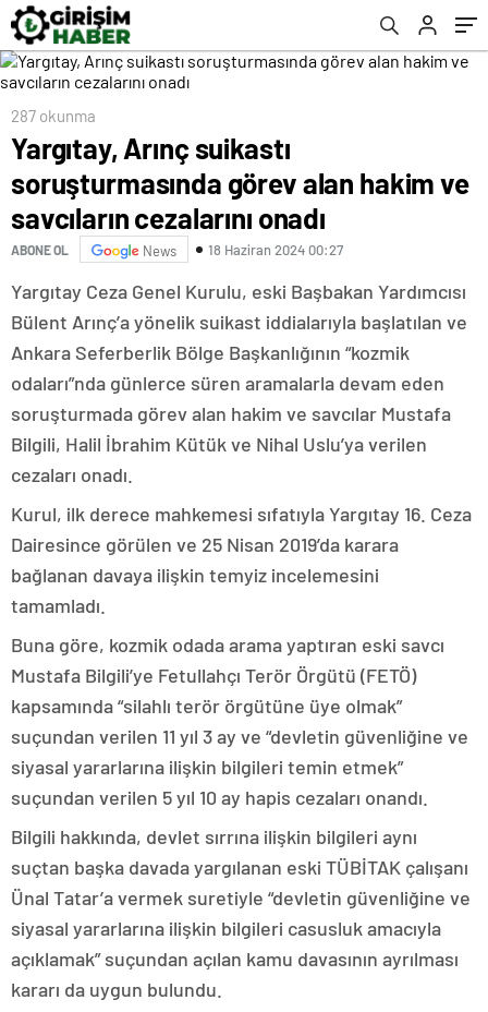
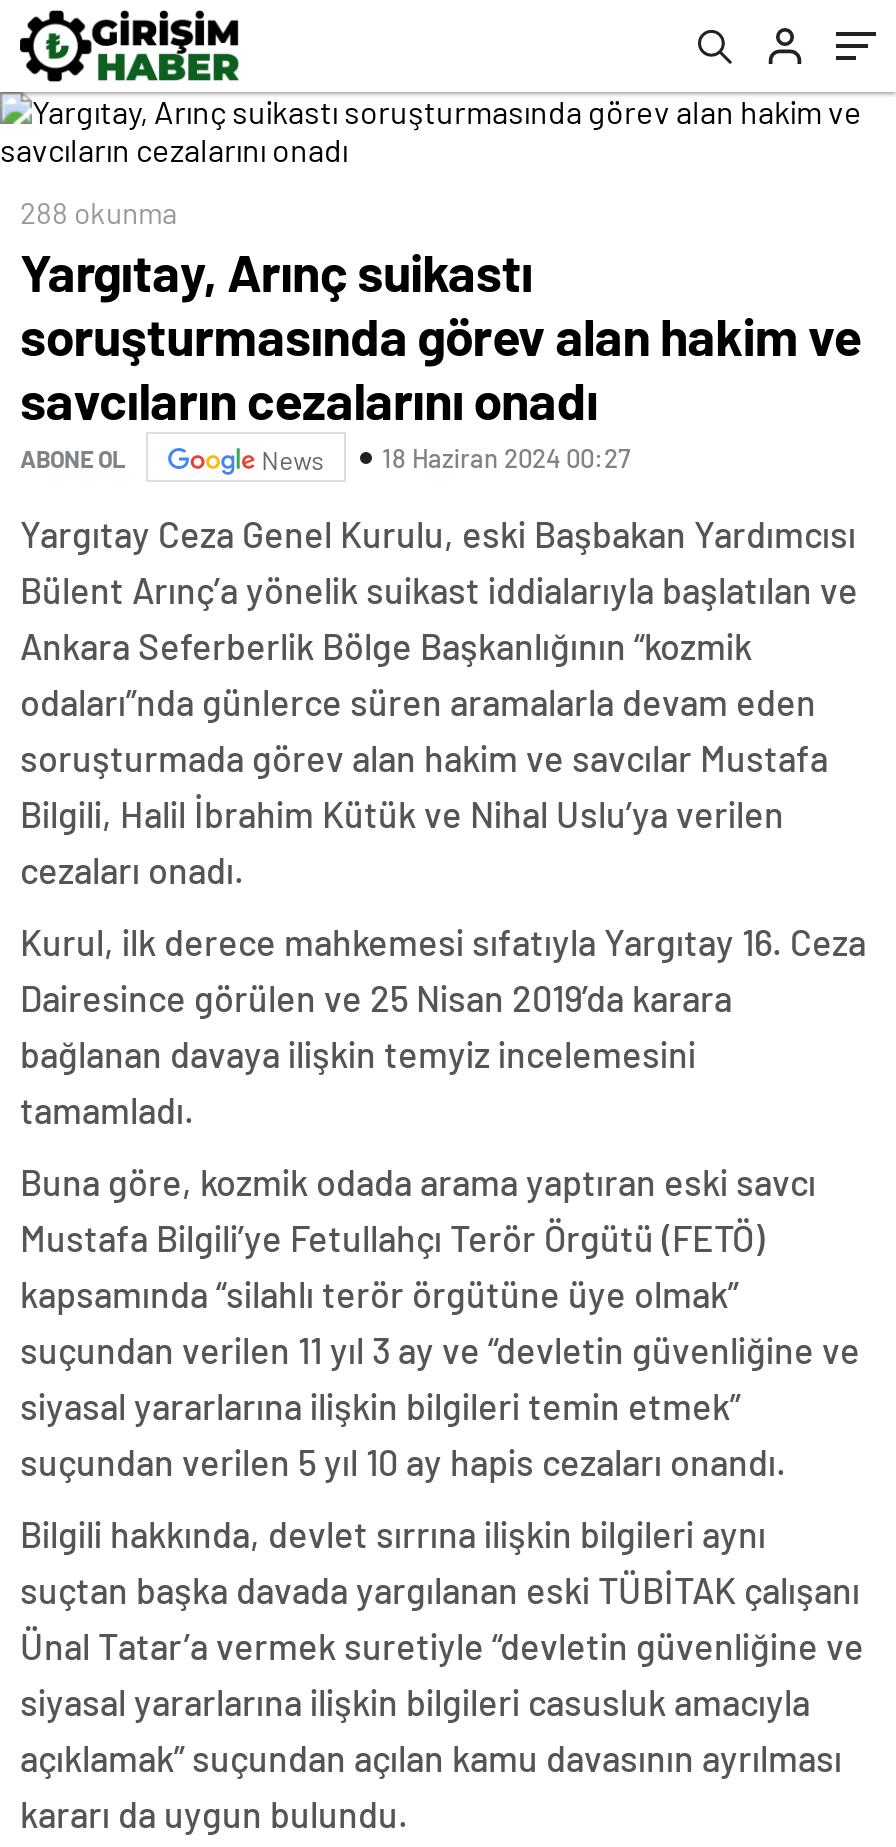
[11,106,96,125] 287 okunma -> [20,194,178,230] 288 okunma

